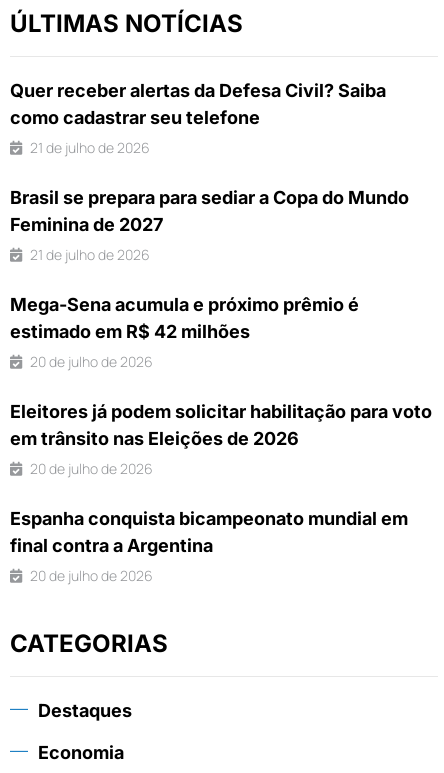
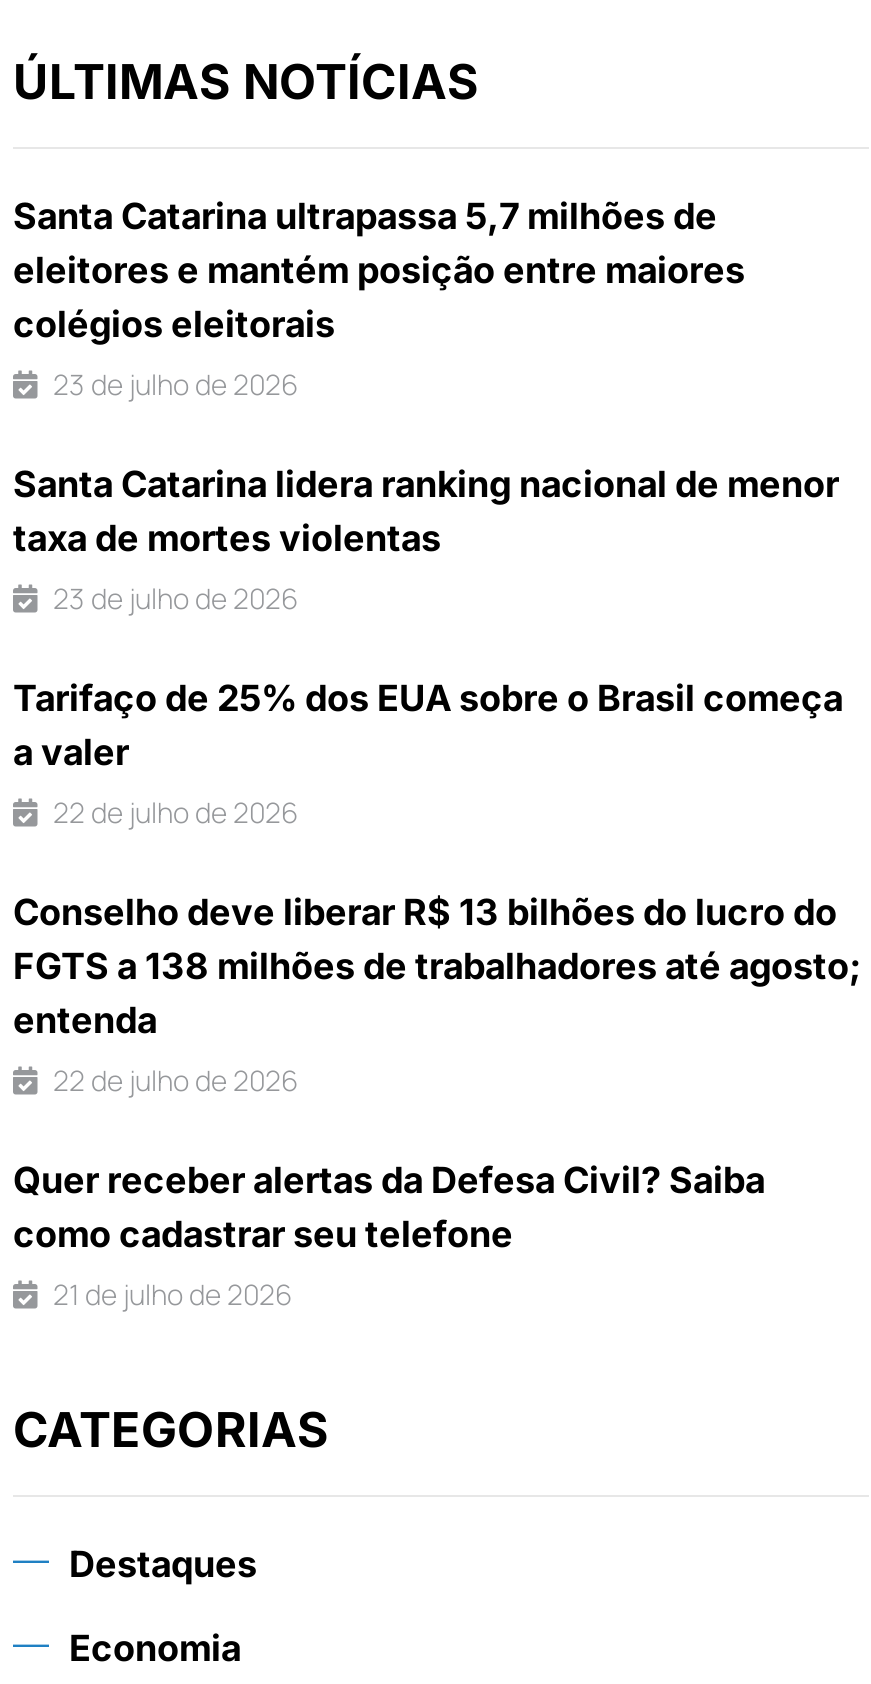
none -> [13,195,861,1099] Santa Catarina ultrapassa 5,7 milhões de | eleitores e mantém posição entre maiores | colégios eleitorais | 23 de julho de 2026 | Santa Catarina lidera ranking nacional de menor | taxa de mortes violentas | 23 de julho de 2026 | Tarifaço de 25% dos EUA sobre o Brasil começa | a valer | 22 de julho de 2026 | Conselho deve liberar R$ 13 bilhões do lucro do | FGTS a 138 milhões de trabalhadores até agosto; | entenda | 22 de julho de 2026
moved [10,80,386,157] -> [13,1159,765,1313]: Quer receber alertas da Defesa Civil? Saiba | como cadastrar seu telefone | 21 de julho de 2026
[10,187,432,585] Brasil se prepara para sediar a Copa do Mundo | Feminina de 2027 | 21 de julho de 2026 | Mega-Sena acumula e próximo prêmio é | estimado em R$ 42 milhões | 20 de julho de 2026 | Eleitores já podem solicitar habilitação para voto | em trânsito nas Eleições de 2026 | 20 de julho de 2026 | Espanha conquista bicampeonato mundial em | final contra a Argentina | 20 de julho de 2026 -> none

